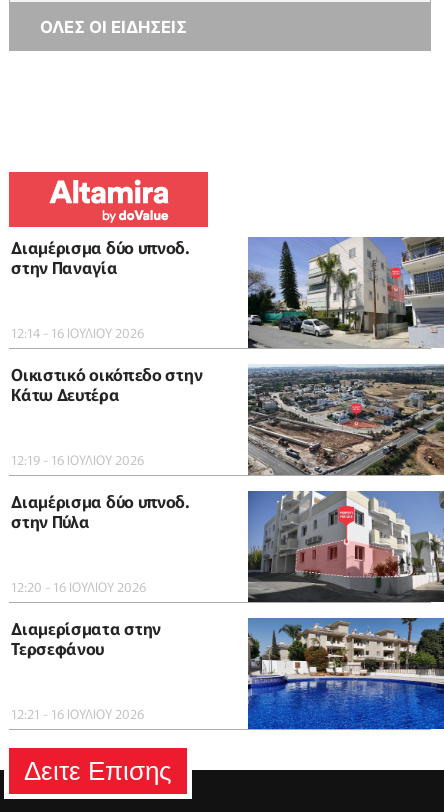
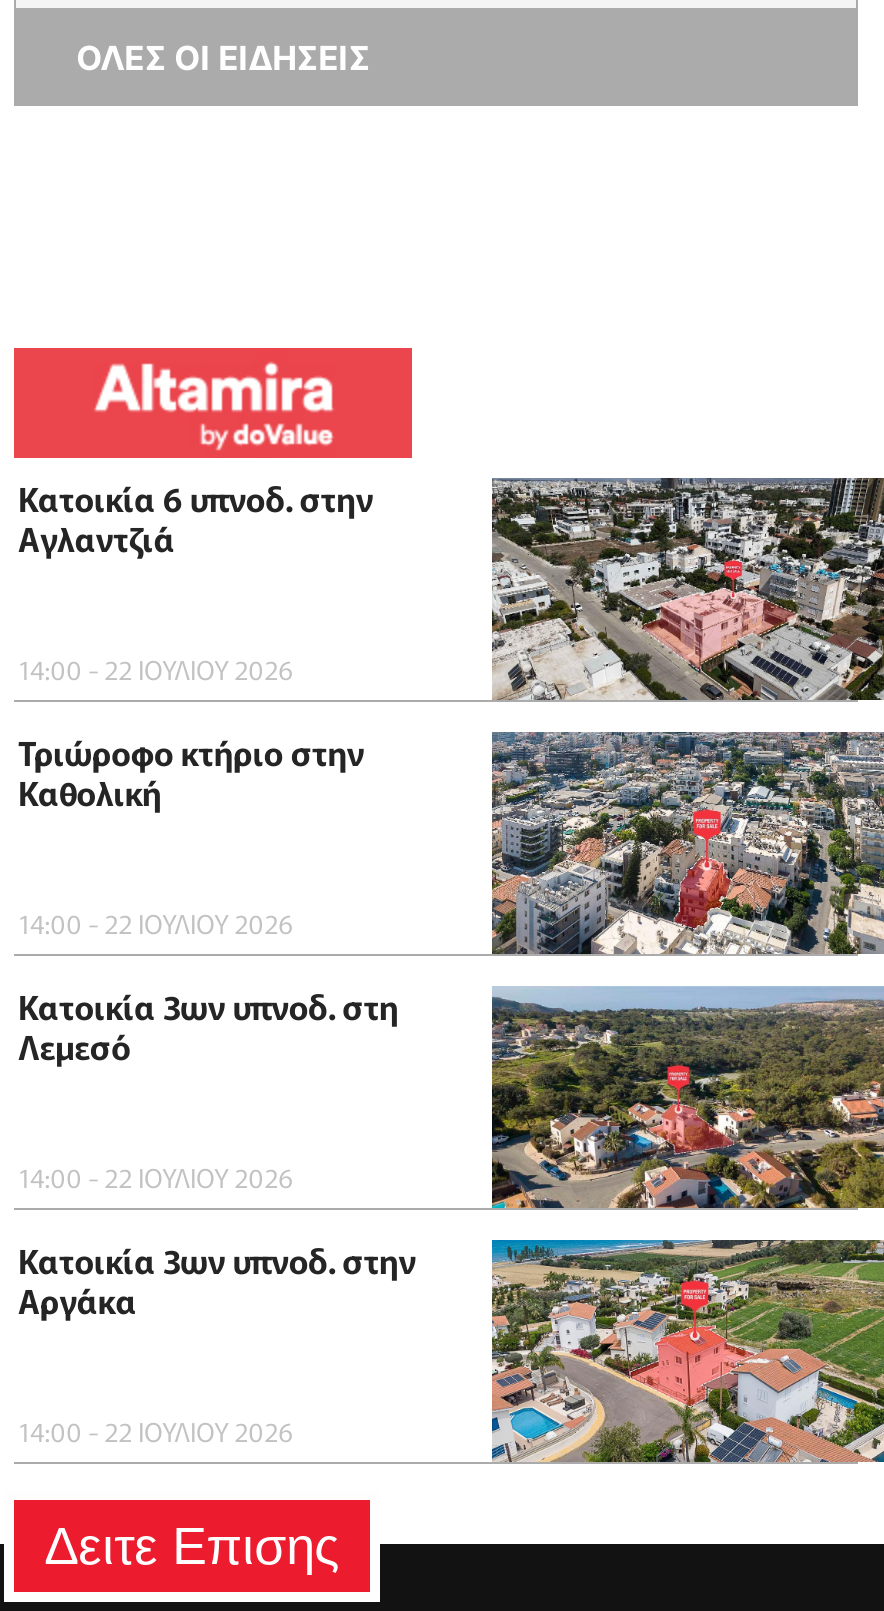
[11,235,189,279] Διαμέρισμα δύο υπνοδ. | στην Παναγία -> [18,474,373,562] Κατοικία 6 υπνοδ. στην | Αγλαντζιά
[247,236,441,349] [image] -> [490,476,878,702] [image]
[11,323,144,342] 12:14 - 16 ΙΟΥΛΙΟΥ 2026 -> [18,650,292,688] 14:00 - 22 ΙΟΥΛΙΟΥ 2026
[11,362,202,406] Οικιστικό οικόπεδο στην | Κάτω Δευτέρα -> [18,728,364,816] Τριώροφο κτήριο στην | Καθολική
[248,364,441,476] [image] -> [490,730,878,956] [image]
[11,450,144,469] 12:19 - 16 ΙΟΥΛΙΟΥ 2026 -> [18,904,292,942] 14:00 - 22 ΙΟΥΛΙΟΥ 2026
[11,489,189,533] Διαμέρισμα δύο υπνοδ. | στην Πύλα -> [18,982,398,1070] Κατοικία 3ων υπνοδ. στη | Λεμεσό
[247,491,441,603] [image] -> [490,986,878,1210] [image]
[11,577,146,596] 12:20 - 16 ΙΟΥΛΙΟΥ 2026 -> [18,1158,292,1196] 14:00 - 22 ΙΟΥΛΙΟΥ 2026
[11,616,161,660] Διαμερίσματα στην | Τερσεφάνου -> [18,1236,416,1324] Κατοικία 3ων υπνοδ. στην | Αργάκα
[247,617,441,730] [image] -> [490,1238,878,1464] [image]
[11,704,144,723] 12:21 - 16 ΙΟΥΛΙΟΥ 2026 -> [18,1412,292,1450] 14:00 - 22 ΙΟΥΛΙΟΥ 2026

